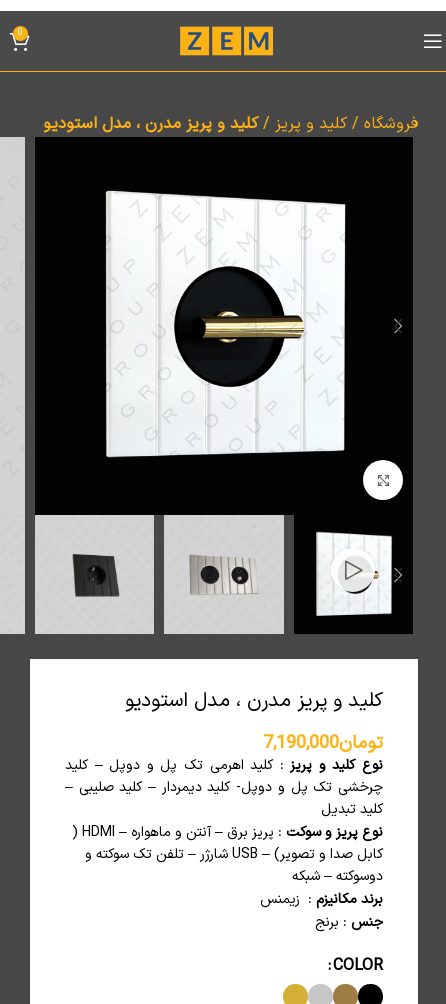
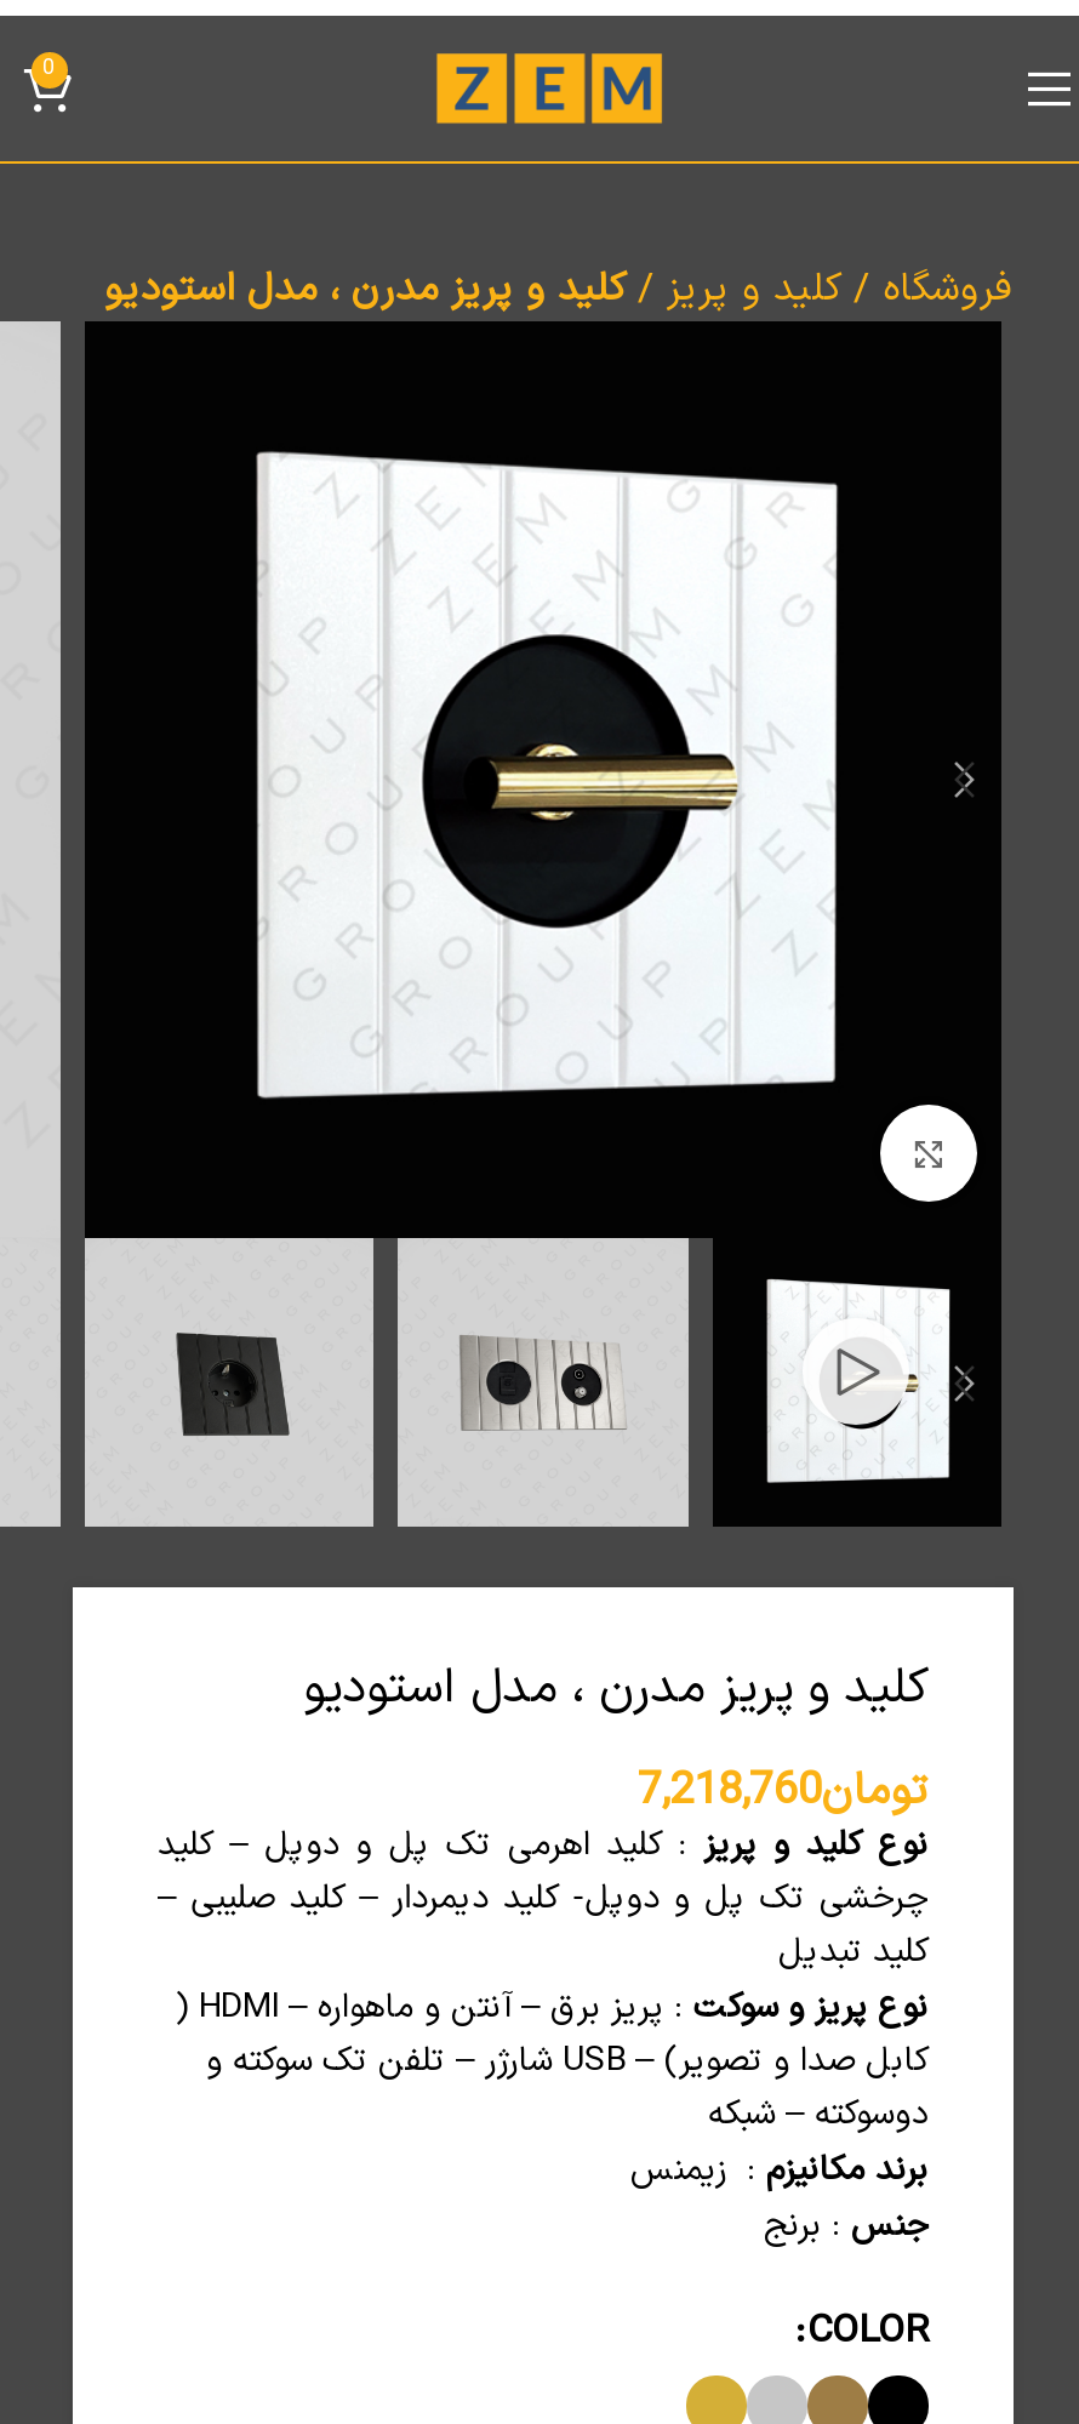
[263,730,383,757] تومان7,190,000 -> [638,1760,929,1826] تومان7,218,760

